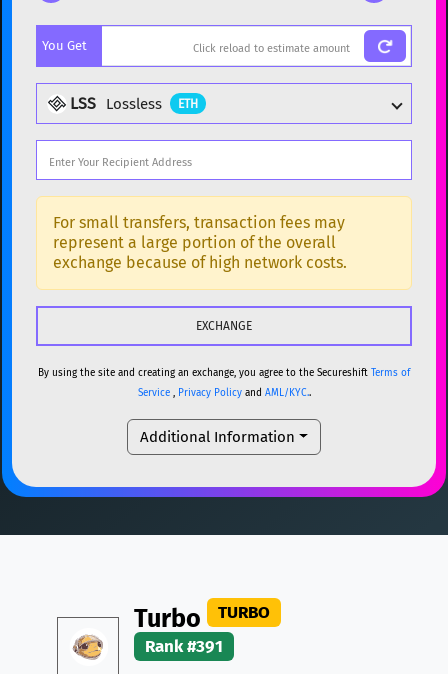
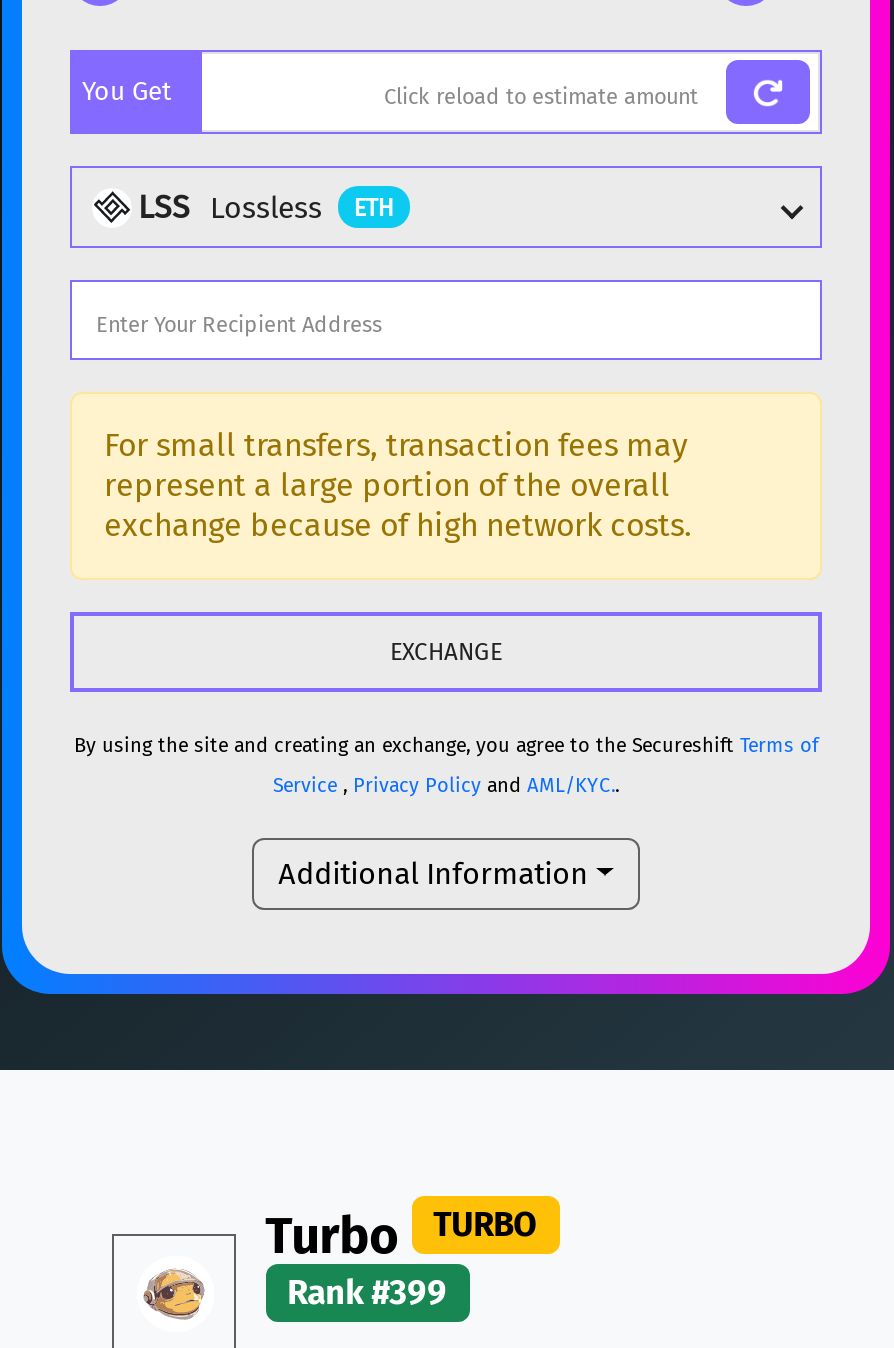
[145,636,223,657] Rank #391 -> [287,1271,447,1313] Rank #399

